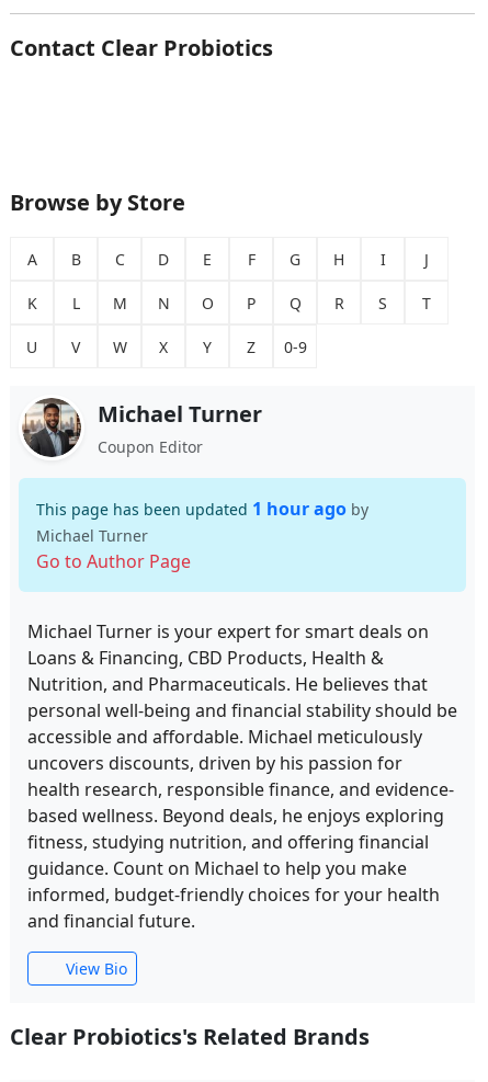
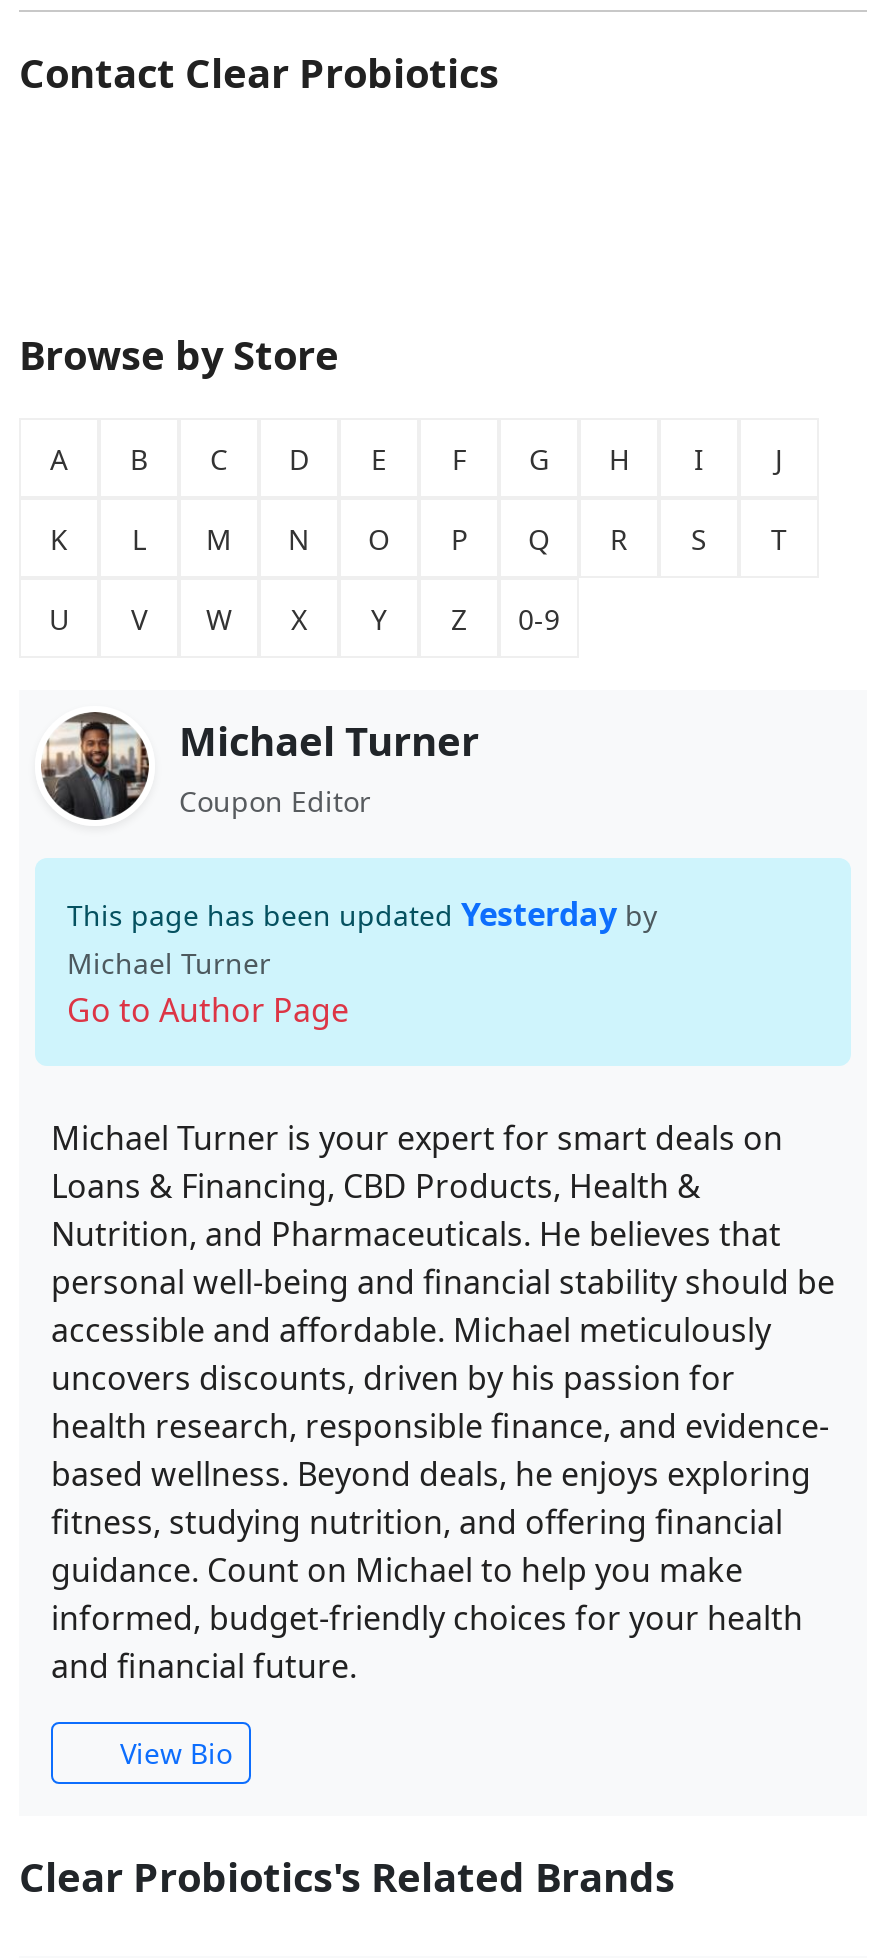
[36,497,368,521] This page has been updated 1 hour ago by -> [67,892,657,936] This page has been updated Yesterday by

